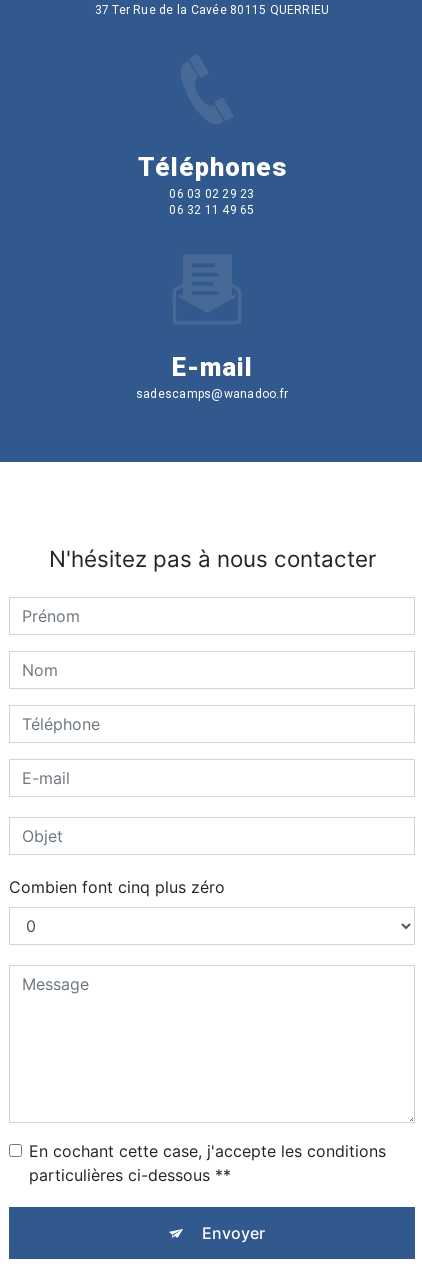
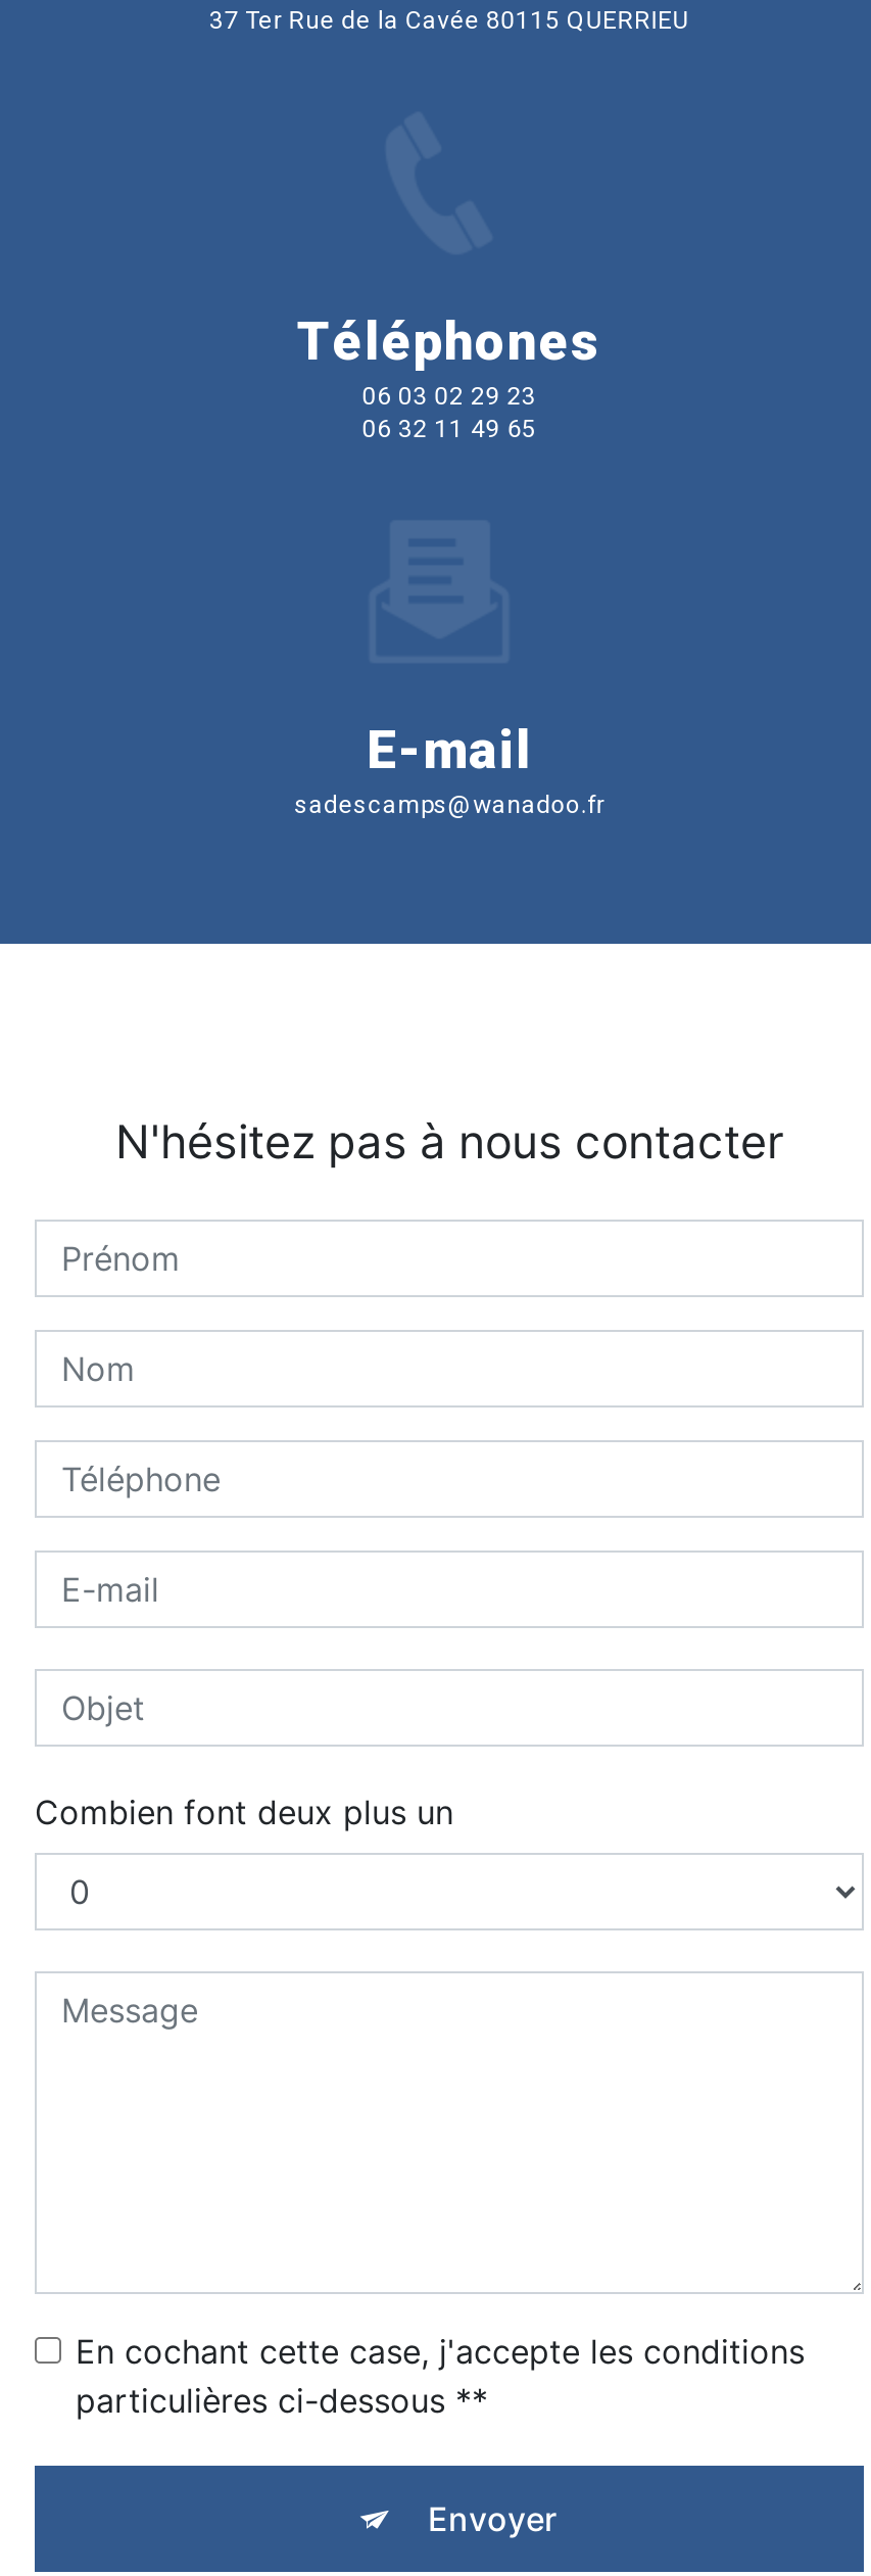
[9,877,225,897] Combien font cinq plus zéro -> [35,1792,453,1833] Combien font deux plus un

